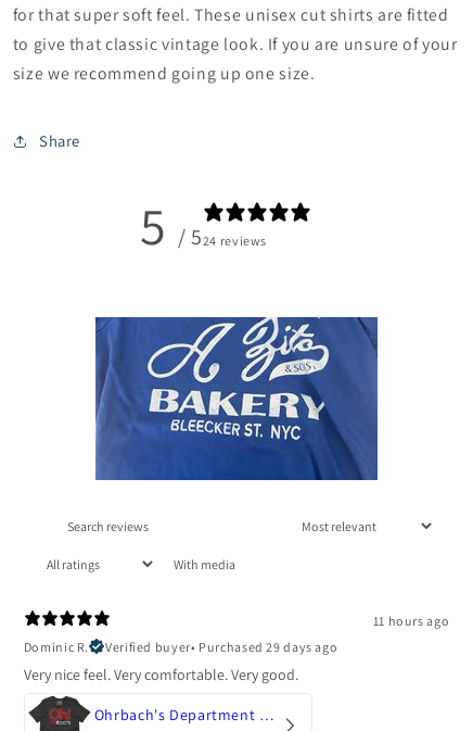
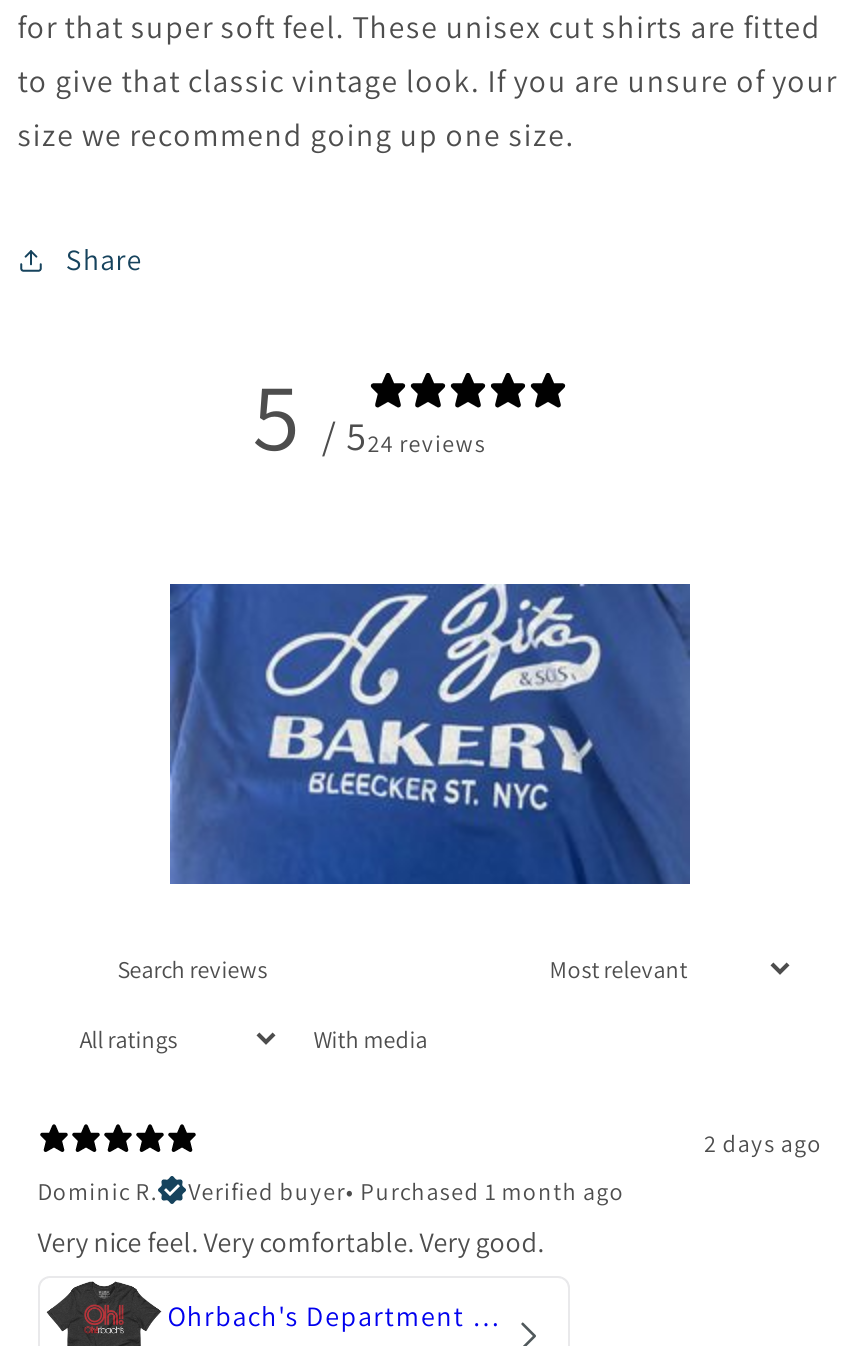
[373,612,449,629] 11 hours ago -> [704,1128,822,1158] 2 days ago
[105,638,338,655] Verified buyer • Purchased 29 days ago -> [188,1176,625,1206] Verified buyer • Purchased 1 month ago

